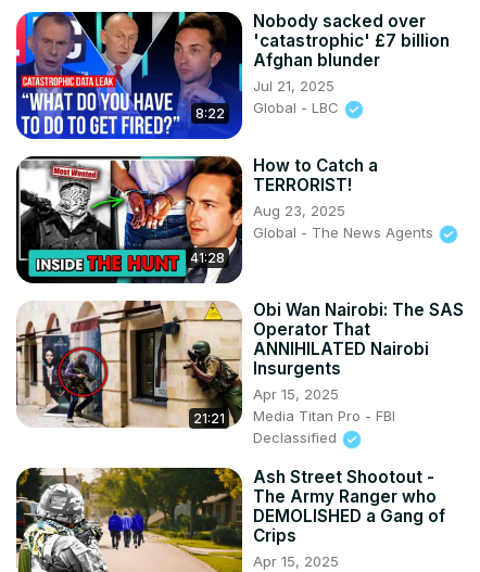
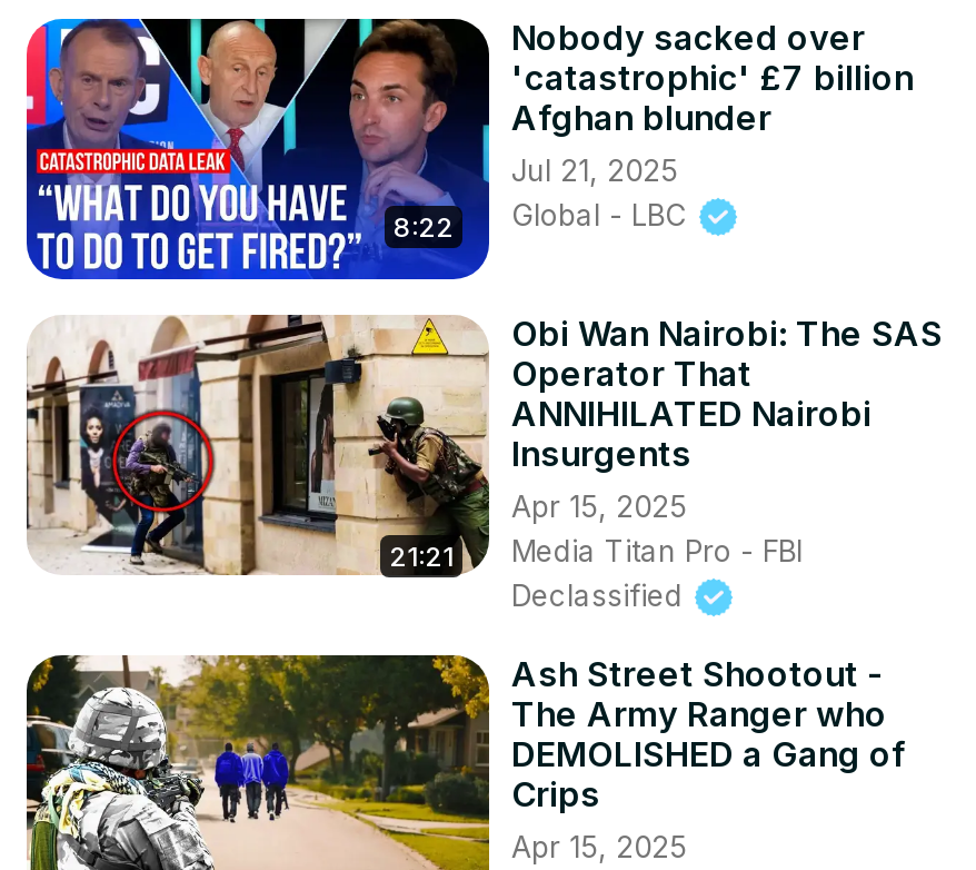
[15,155,238,284] [image] | 41:28 -> none
[253,155,438,241] How to Catch a | TERRORIST! | Aug 23, 2025 | Global - The News Agents -> none

